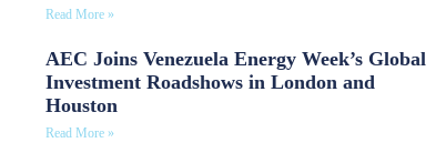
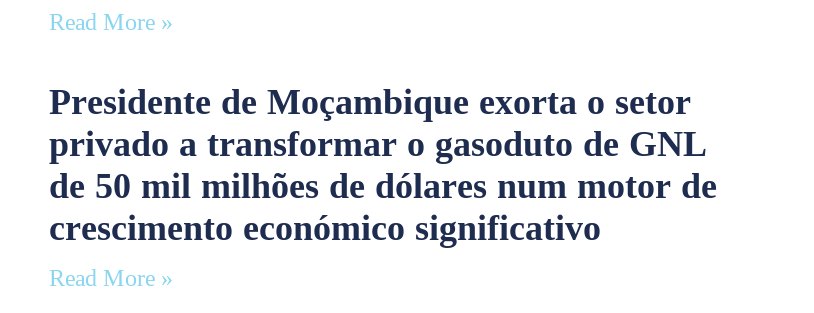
[45,47,426,116] AEC Joins Venezuela Energy Week’s Global | Investment Roadshows in London and | Houston -> [49,83,717,249] Presidente de Moçambique exorta o setor | privado a transformar o gasoduto de GNL | de 50 mil milhões de dólares num motor de | crescimento económico significativo

